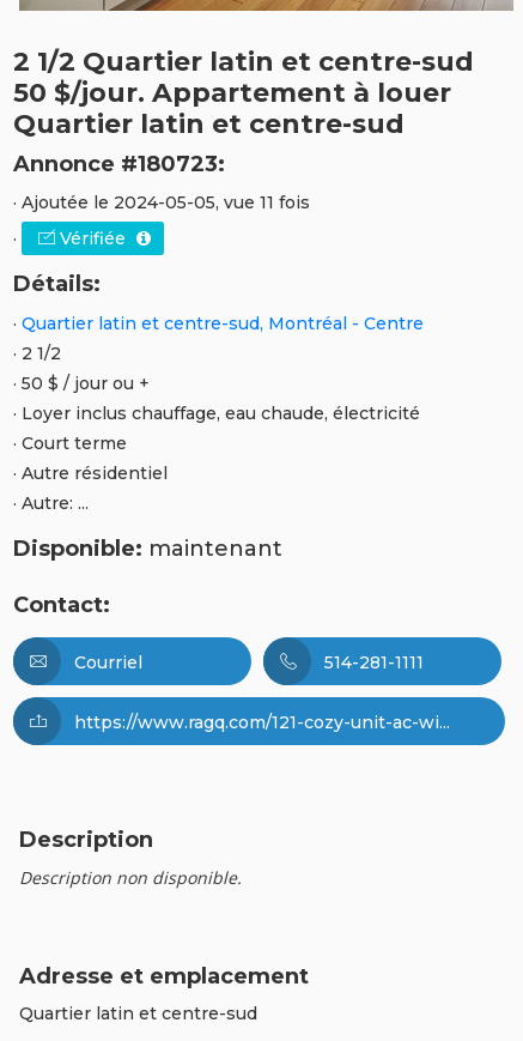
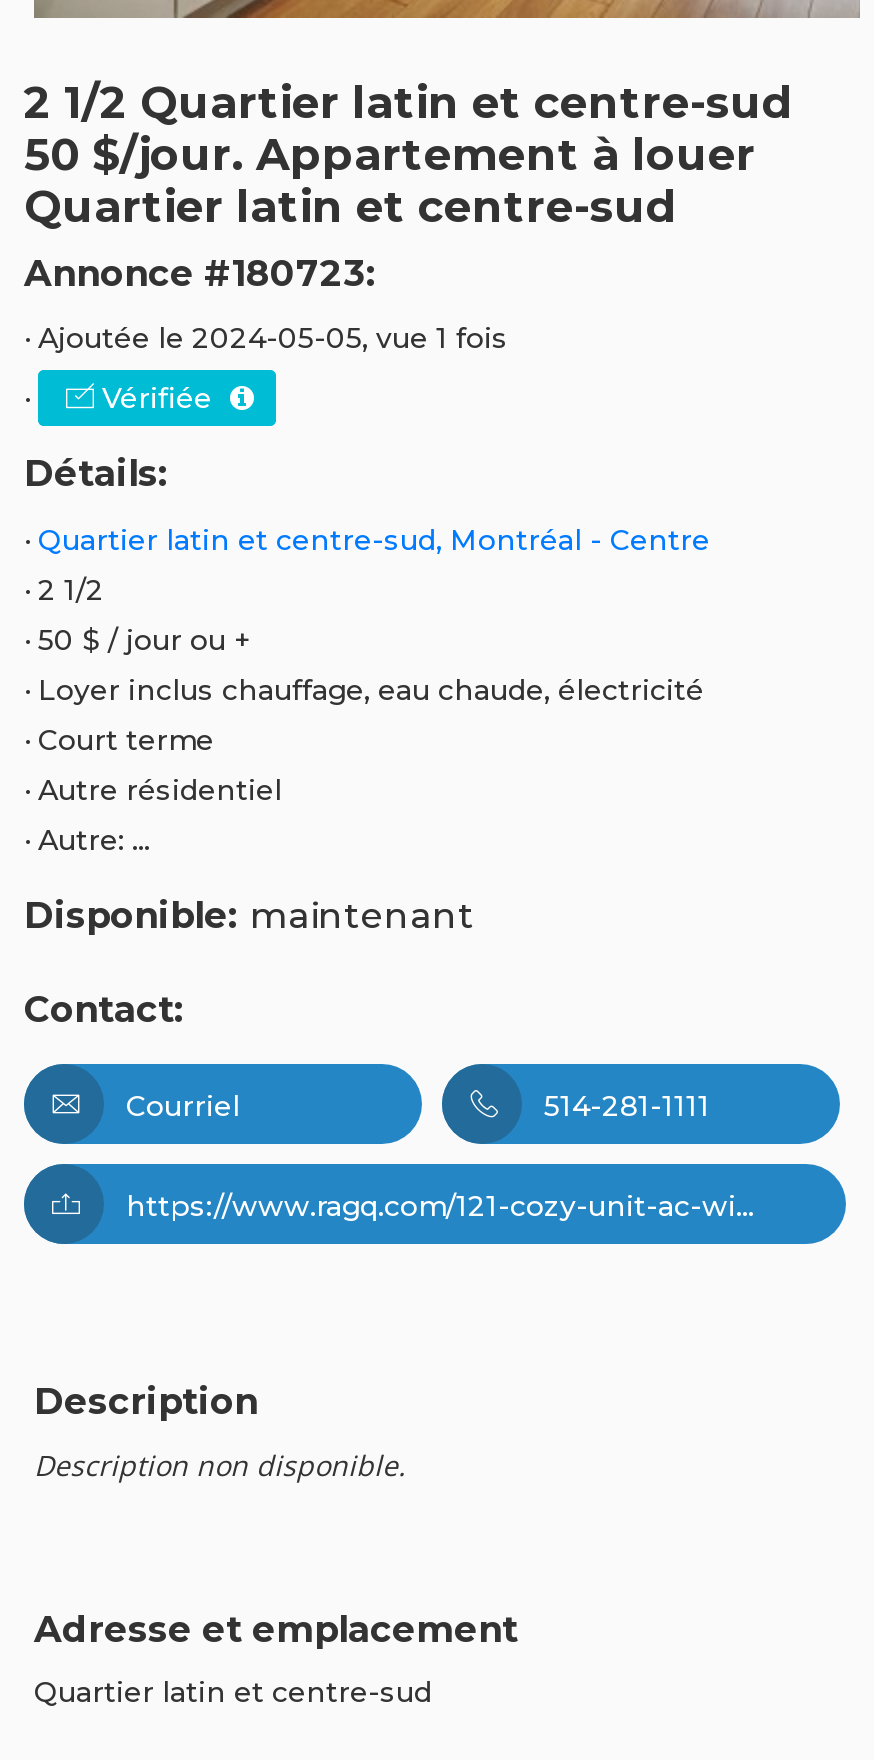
[13,192,310,213] · Ajoutée le 2024-05-05, vue 11 fois -> [24,320,508,356] · Ajoutée le 2024-05-05, vue 1 fois

